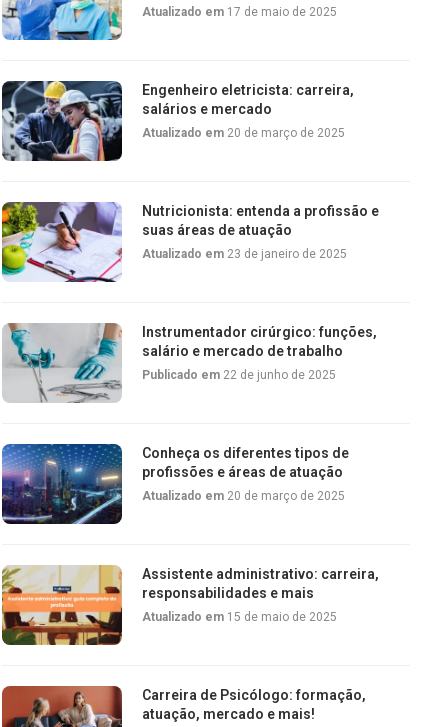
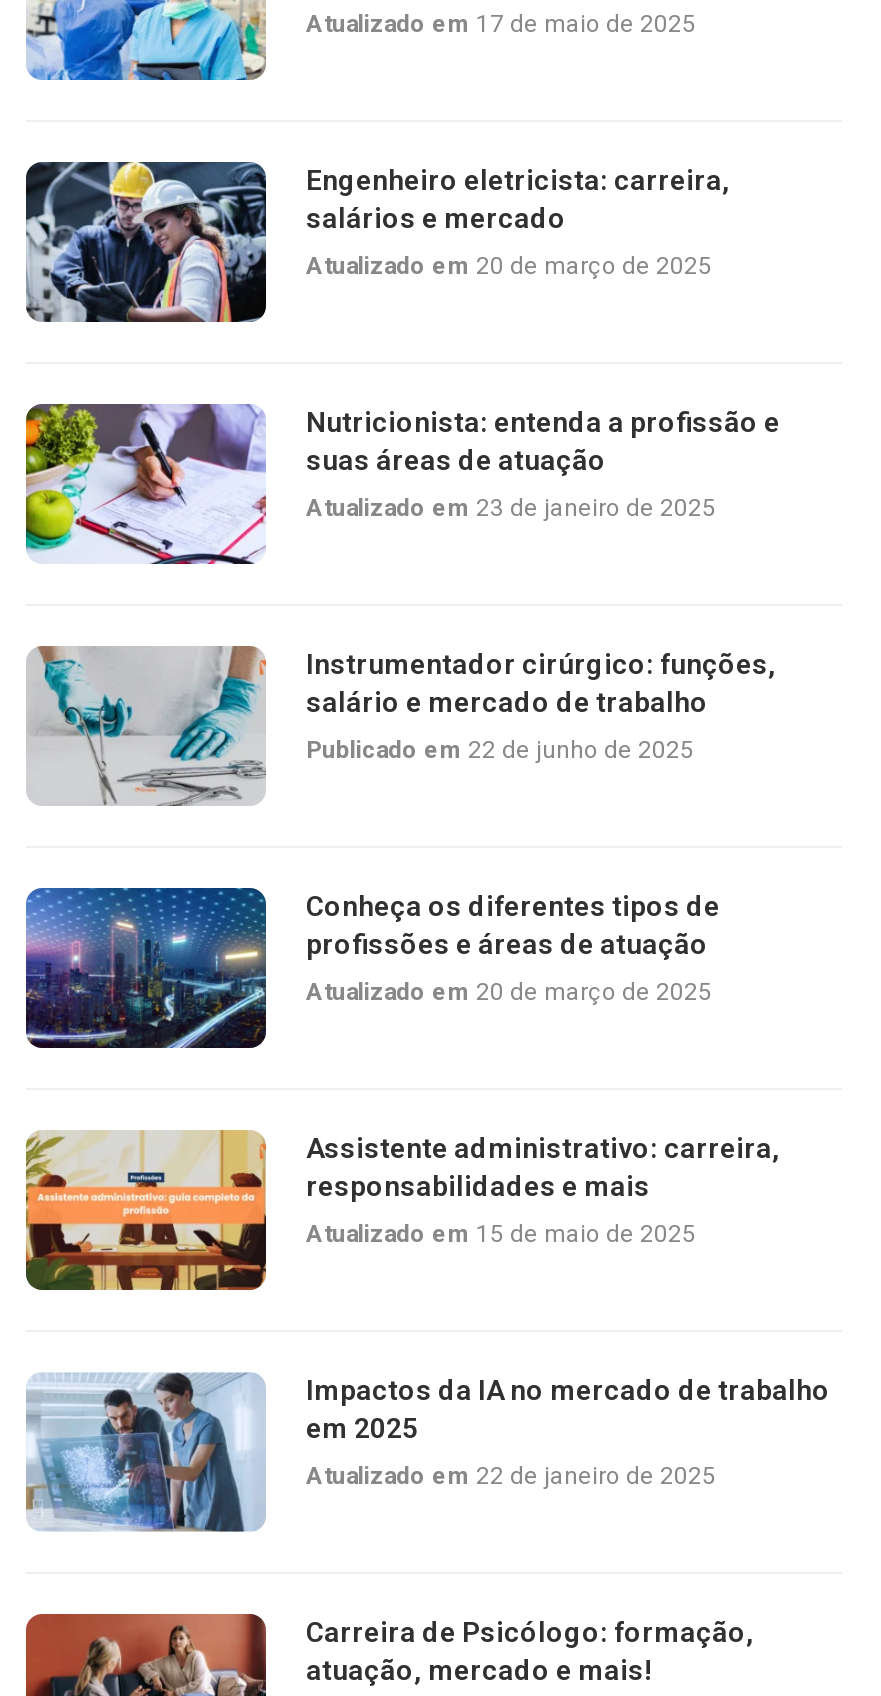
none -> [26,1372,830,1534] [image] | Impactos da IA no mercado de trabalho | em 2025 | Atualizado em 22 de janeiro de 2025

